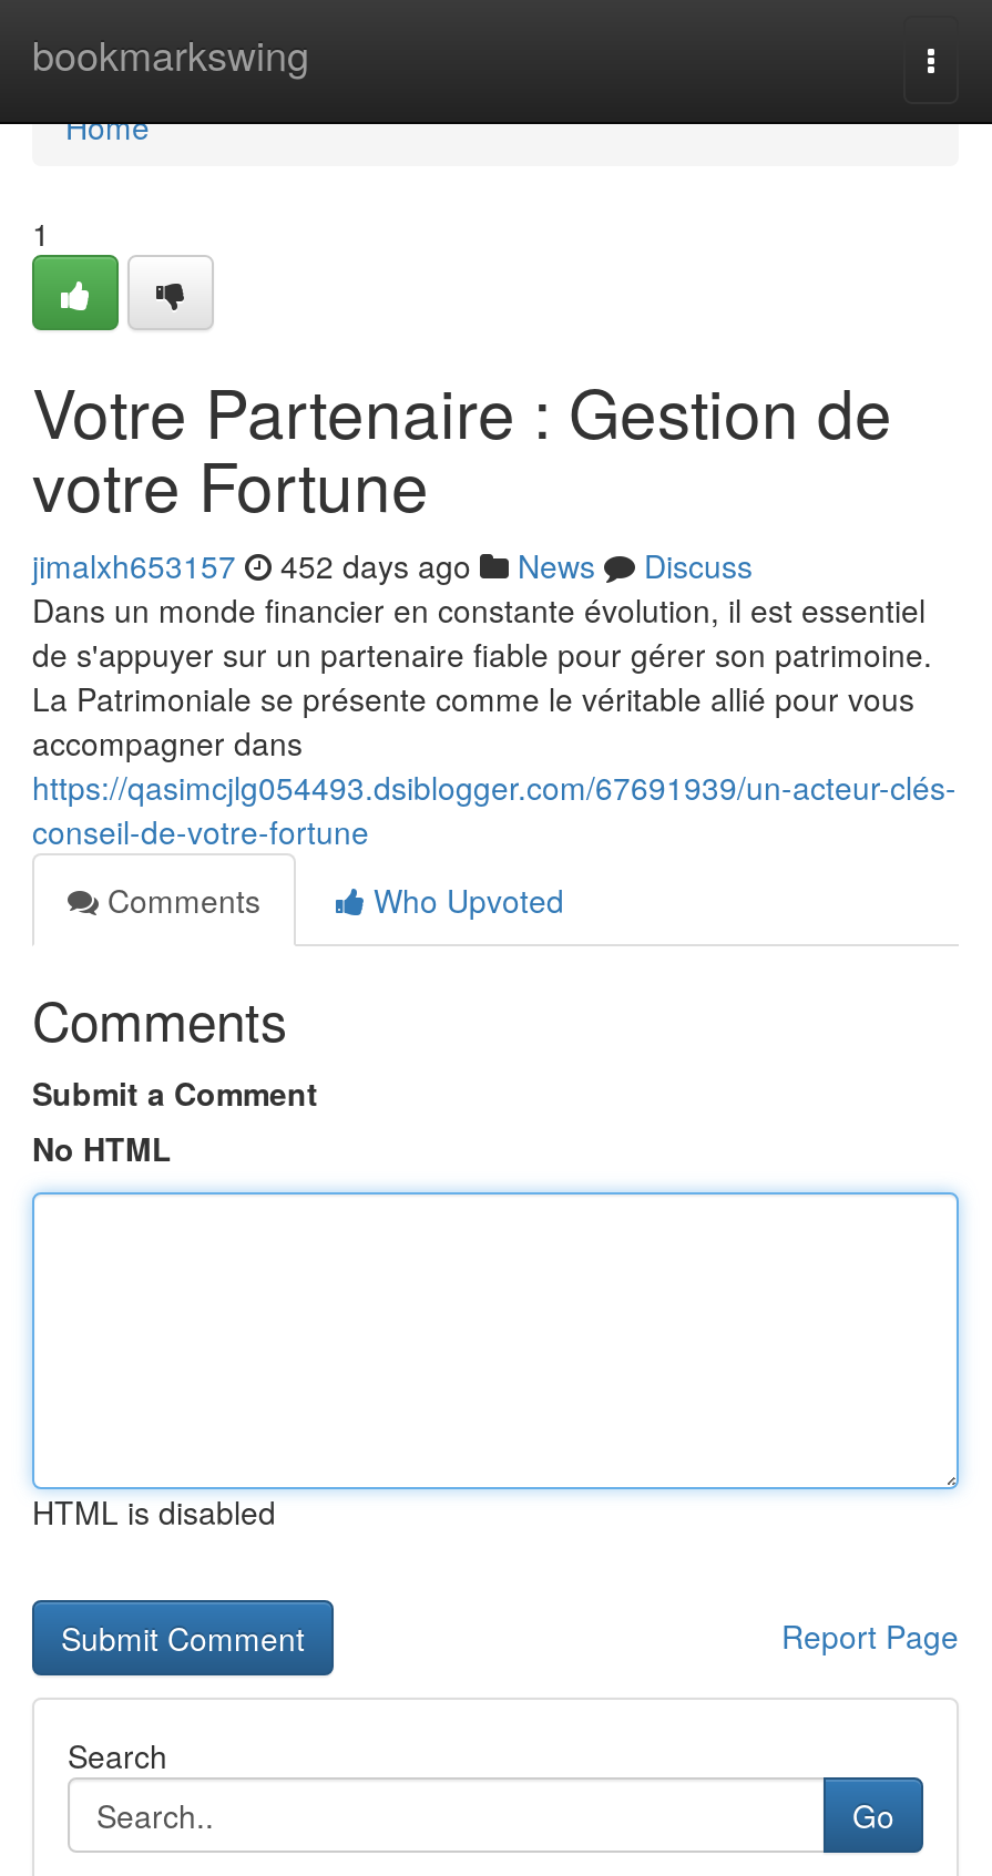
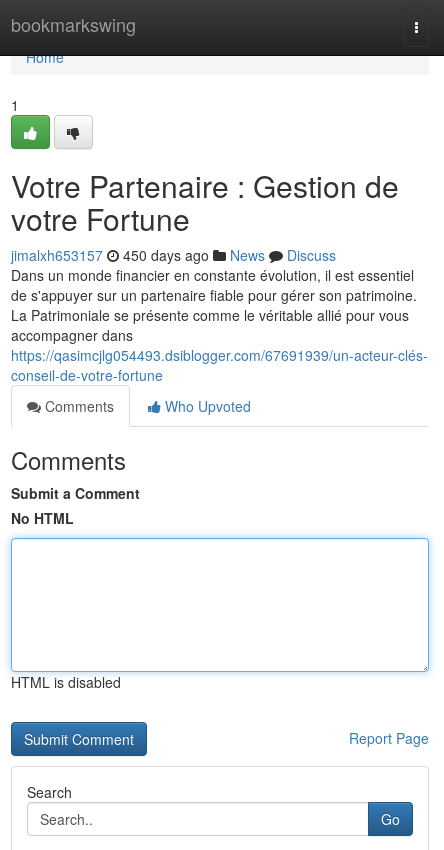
[32,543,753,587] jimalxh653157 452 days ago News Discuss -> [11,245,336,265] jimalxh653157 450 days ago News Discuss

